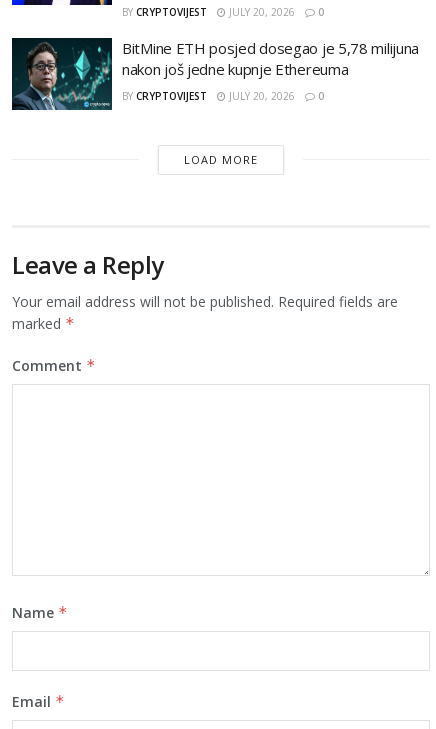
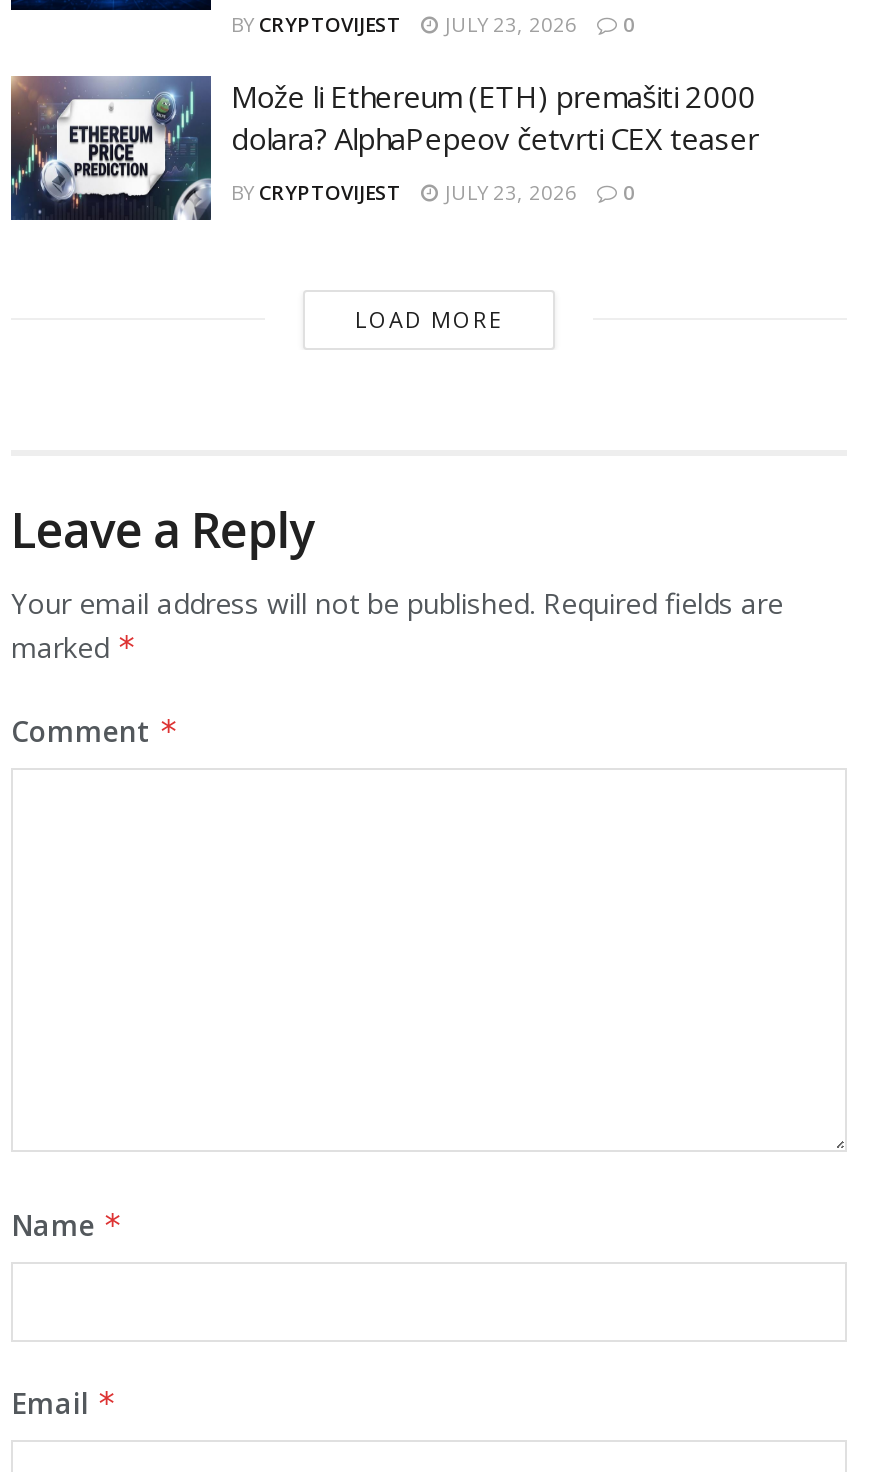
[122,5,324,19] BY CRYPTOVIJEST JULY 20, 2026 0 -> [231,10,635,38] BY CRYPTOVIJEST JULY 23, 2026 0
[11,37,419,111] [image] | BitMine ETH posjed dosegao je 5,78 milijuna | nakon još jedne kupnje Ethereuma -> [9,74,758,222] [image] | Može li Ethereum (ETH) premašiti 2000 | dolara? AlphaPepeov četvrti CEX teaser
[122,89,324,103] BY CRYPTOVIJEST JULY 20, 2026 0 -> [231,178,635,206] BY CRYPTOVIJEST JULY 23, 2026 0

